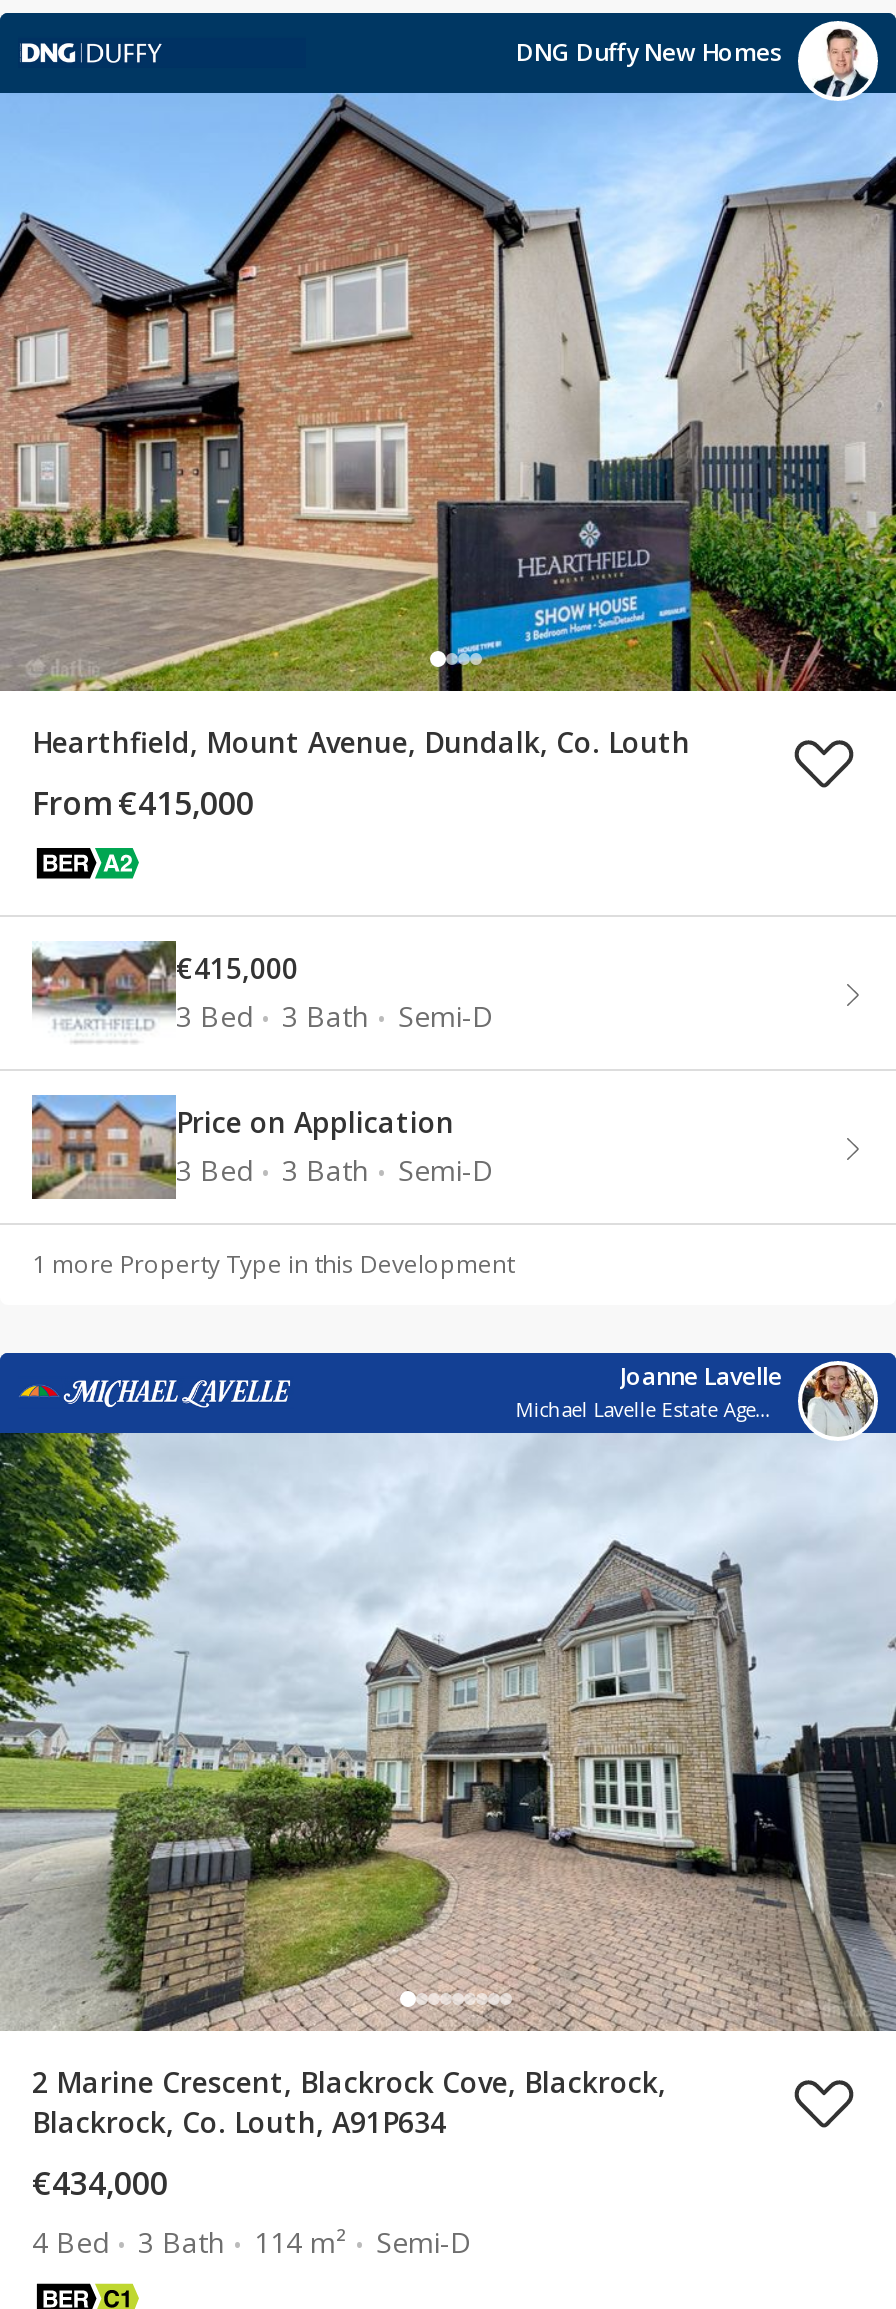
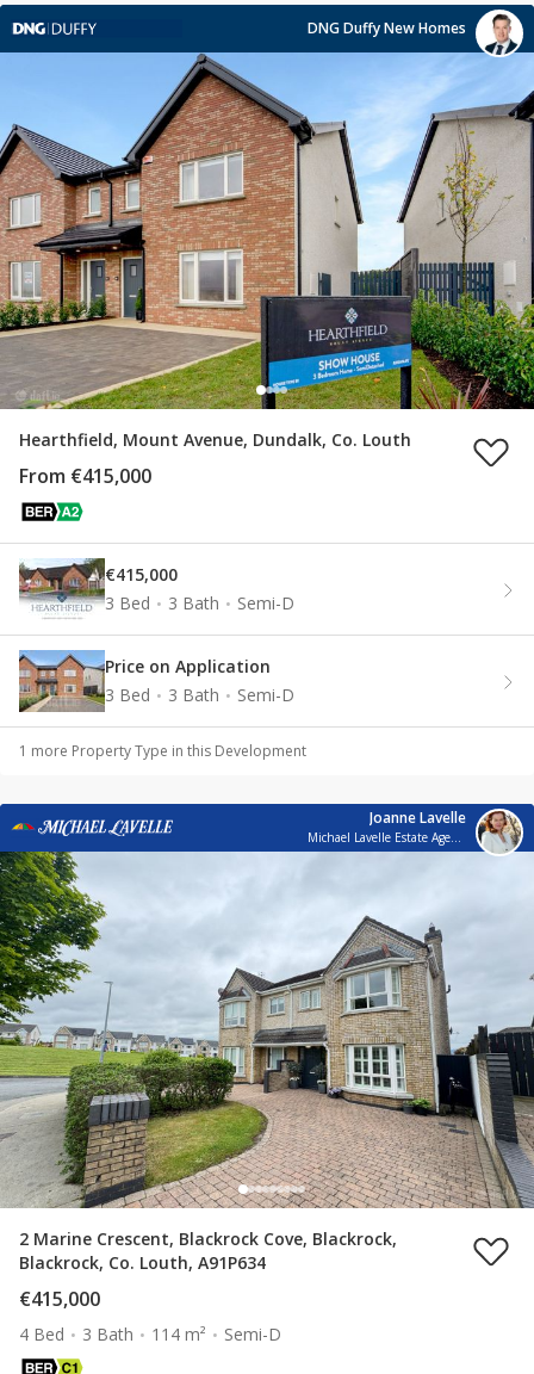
[32,2160,168,2204] €434,000 -> [19,1285,100,1312] €415,000

